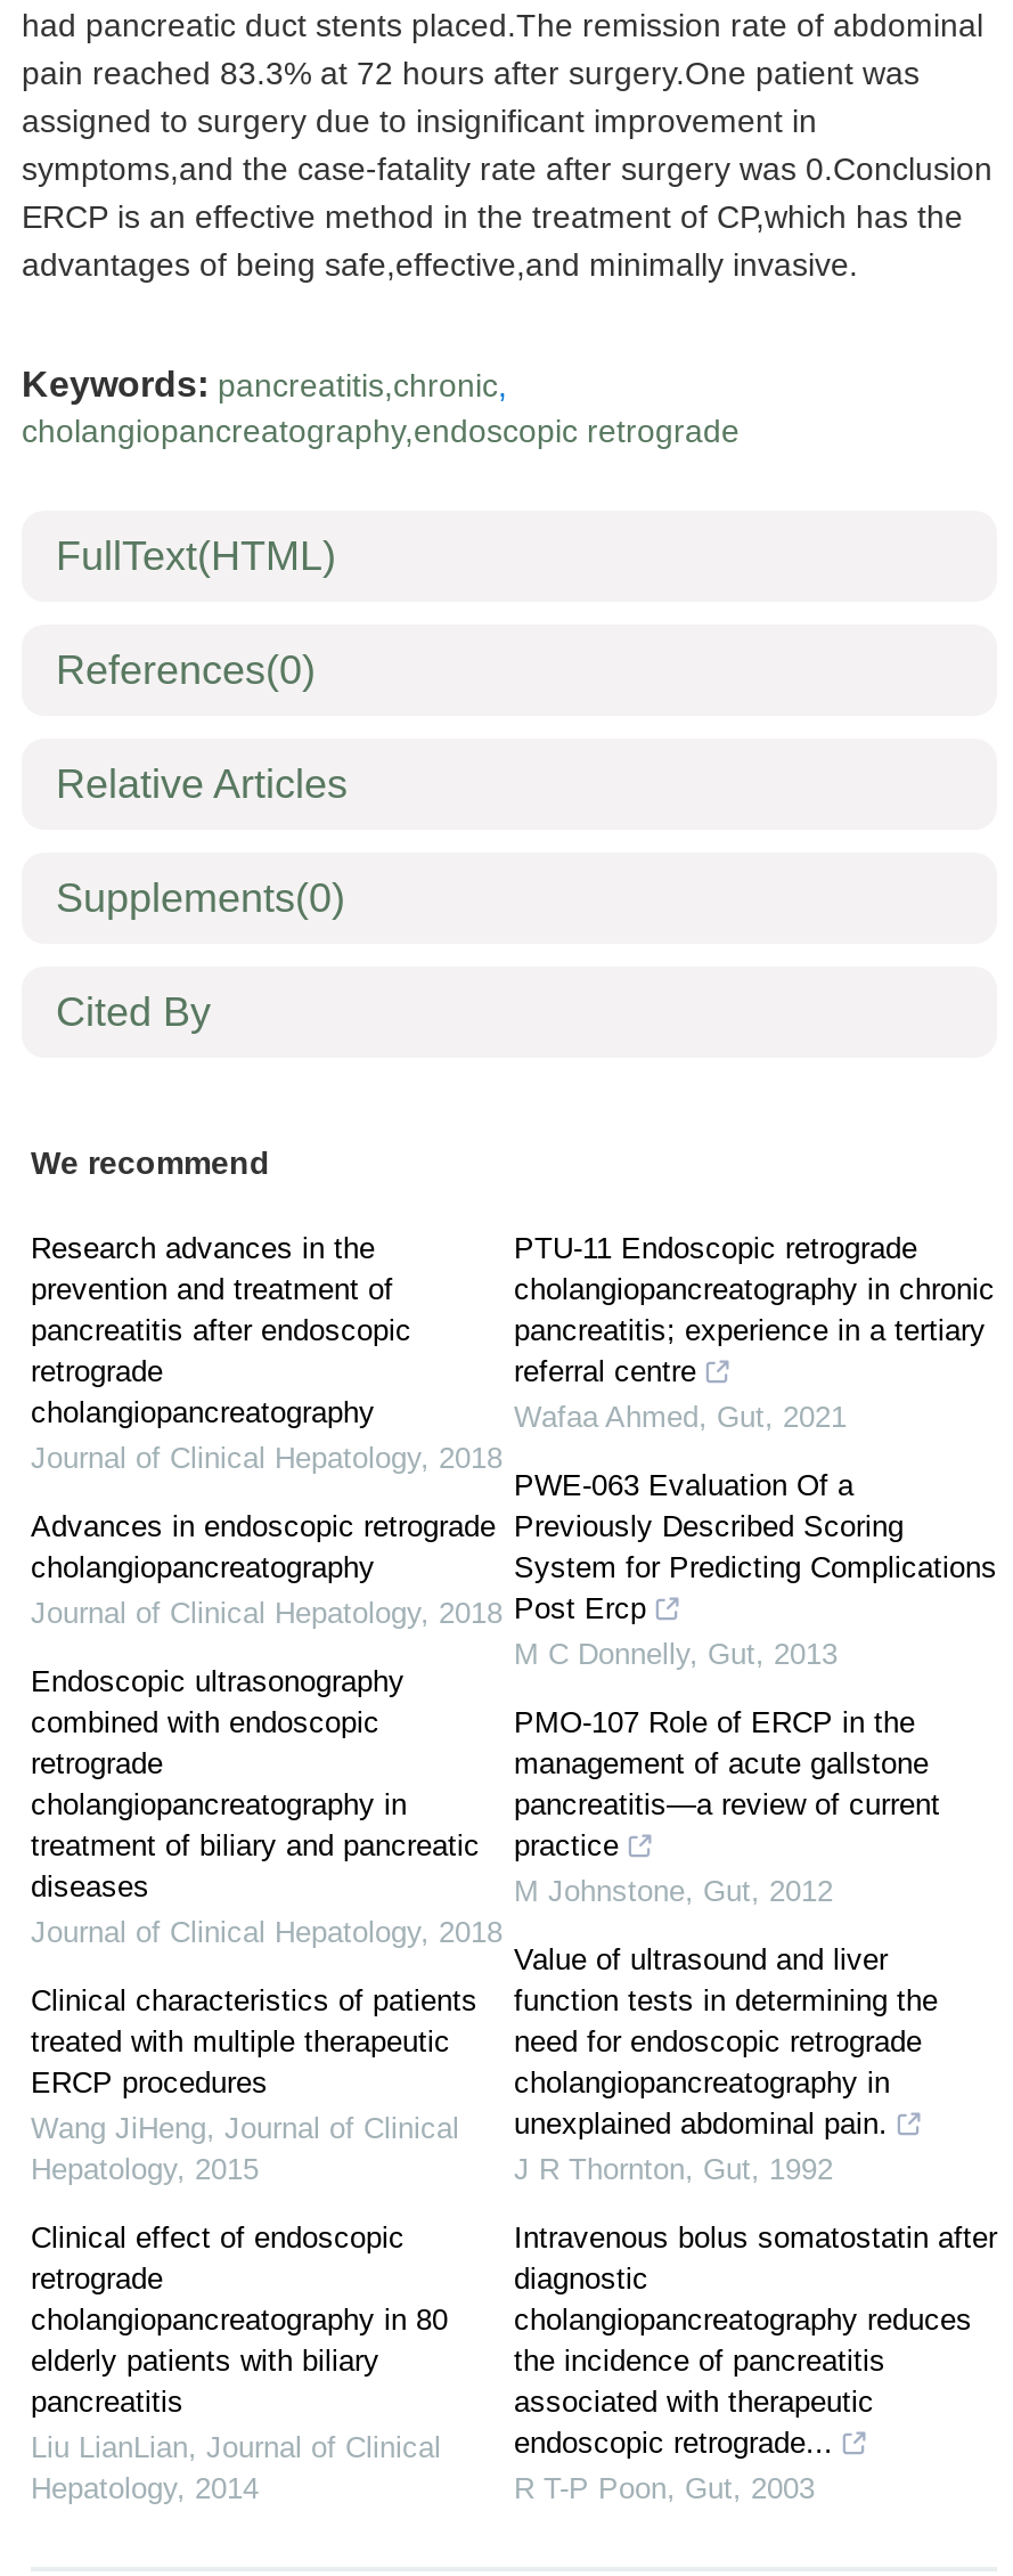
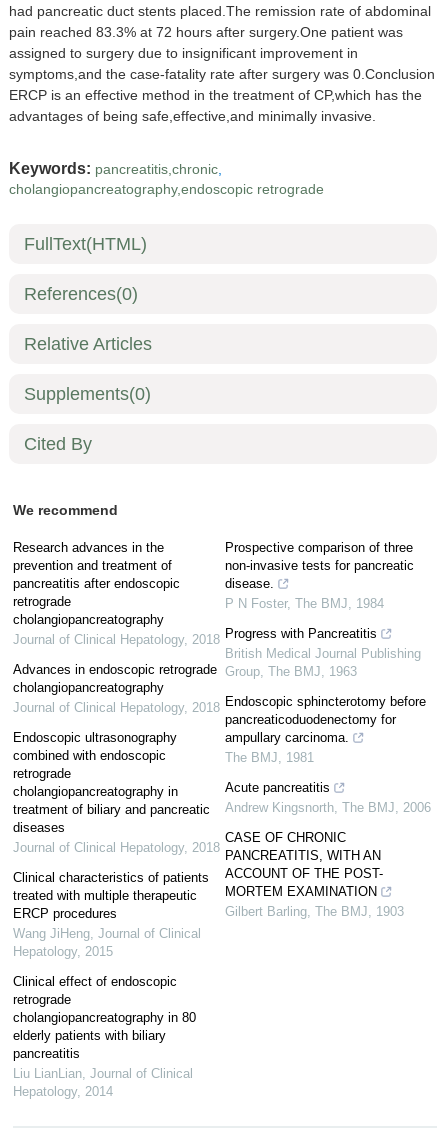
[514,1232,995,1435] PTU-11 Endoscopic retrograde | cholangiopancreatography in chronic | pancreatitis; experience in a tertiary | referral centre | Wafaa Ahmed, Gut, 2021 -> [225,540,414,611] Prospective comparison of three | non-invasive tests for pancreatic | disease. | P N Foster, The BMJ, 1984
[514,1469,997,1672] PWE-063 Evaluation Of a | Previously Described Scoring | System for Predicting Complications | Post Ercp | M C Donnelly, Gut, 2013 -> [225,626,421,679] Progress with Pancreatitis | British Medical Journal Publishing | Group, The BMJ, 1963
[514,1706,940,1909] PMO-107 Role of ERCP in the | management of acute gallstone | pancreatitis—a review of current | practice | M Johnstone, Gut, 2012 -> [225,694,426,765] Endoscopic sphincterotomy before | pancreaticoduodenectomy for | ampullary carcinoma. | The BMJ, 1981
[514,1943,938,2187] Value of ultrasound and liver | function tests in determining the | need for endoscopic retrograde | cholangiopancreatography in | unexplained abdominal pain. | J R Thornton, Gut, 1992 -> [225,780,431,815] Acute pancreatitis | Andrew Kingsnorth, The BMJ, 2006
[514,2221,997,2506] Intravenous bolus somatostatin after | diagnostic | cholangiopancreatography reduces | the incidence of pancreatitis | associated with therapeutic | endoscopic retrograde... | R T-P Poon, Gut, 2003 -> [225,830,404,919] CASE OF CHRONIC | PANCREATITIS, WITH AN | ACCOUNT OF THE POST- | MORTEM EXAMINATION | Gilbert Barling, The BMJ, 1903

